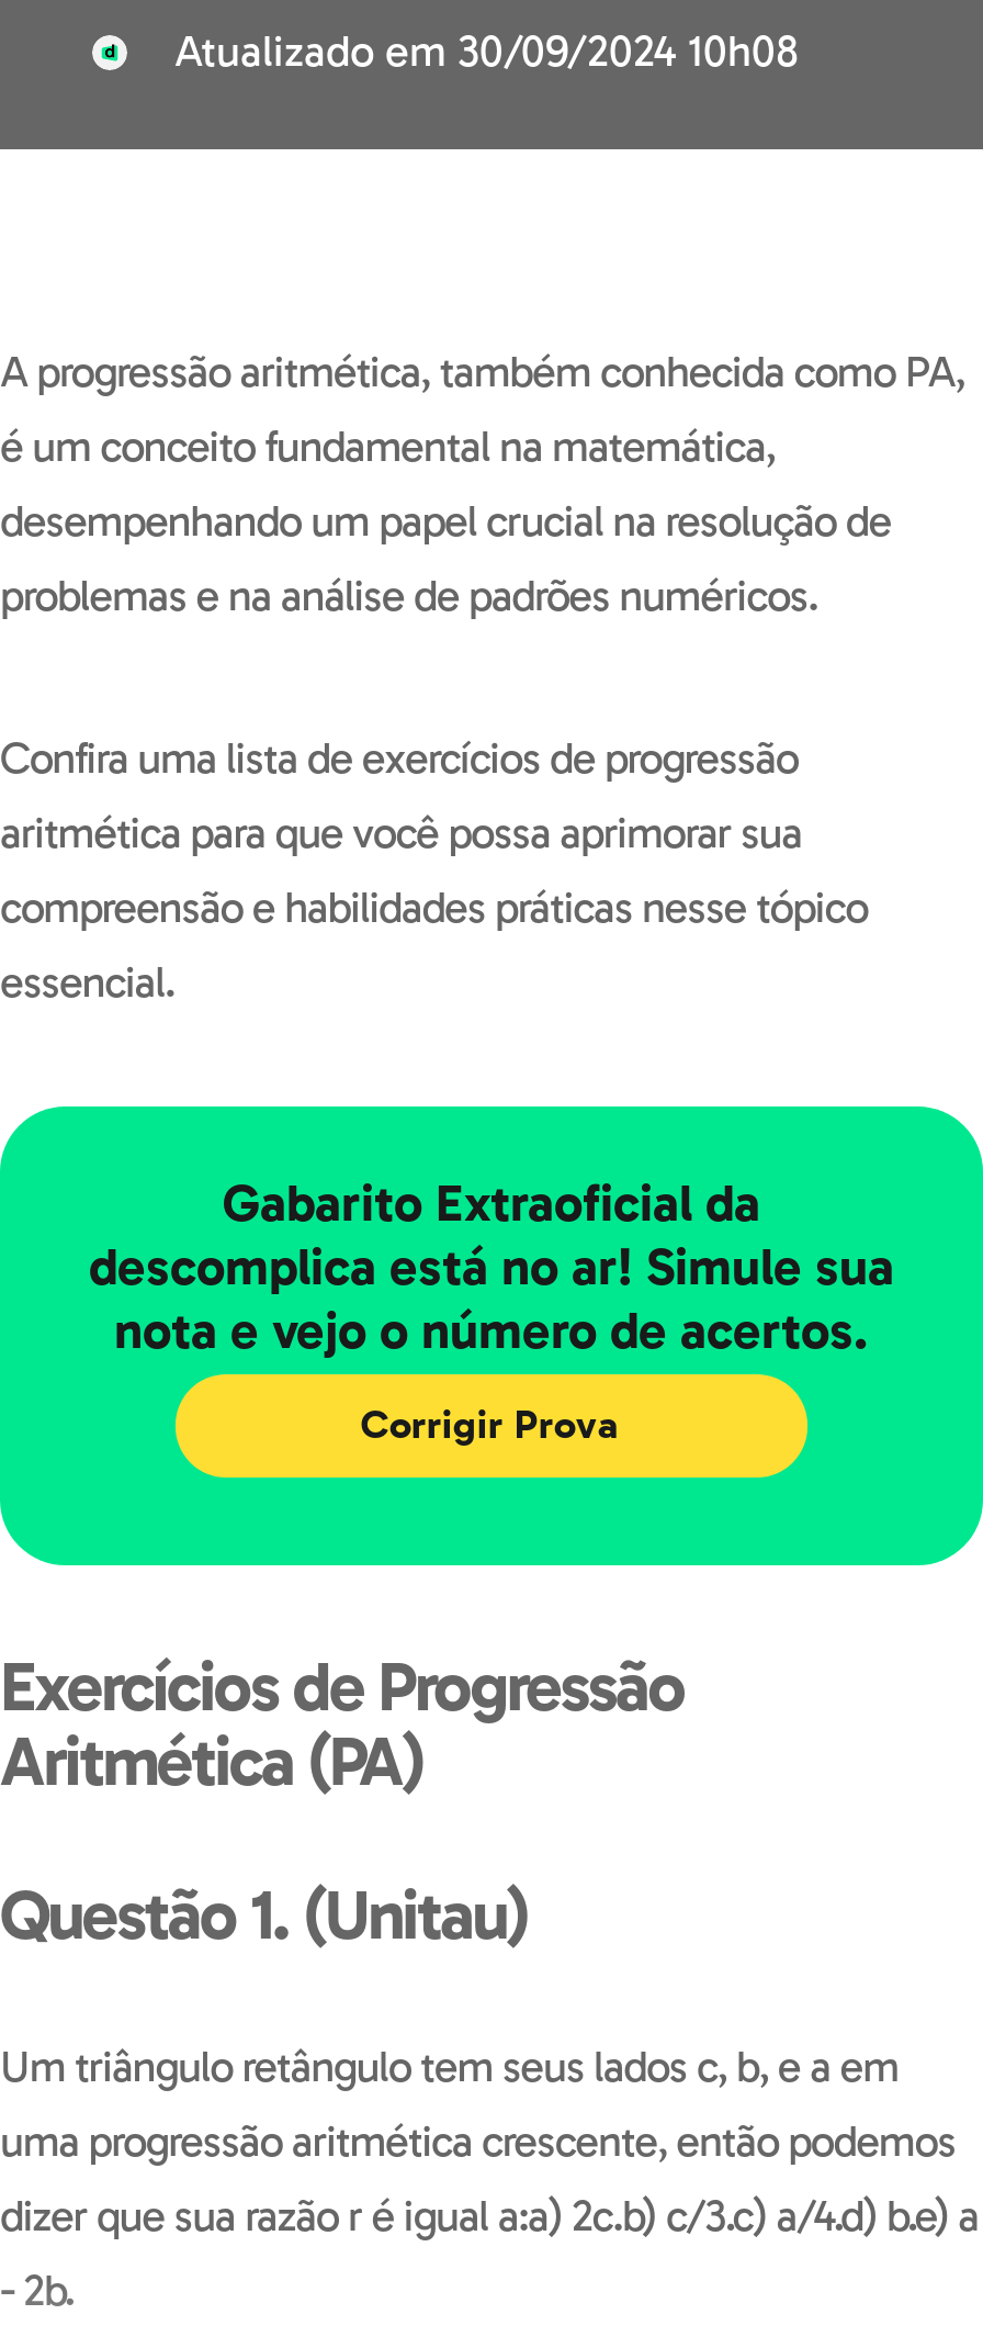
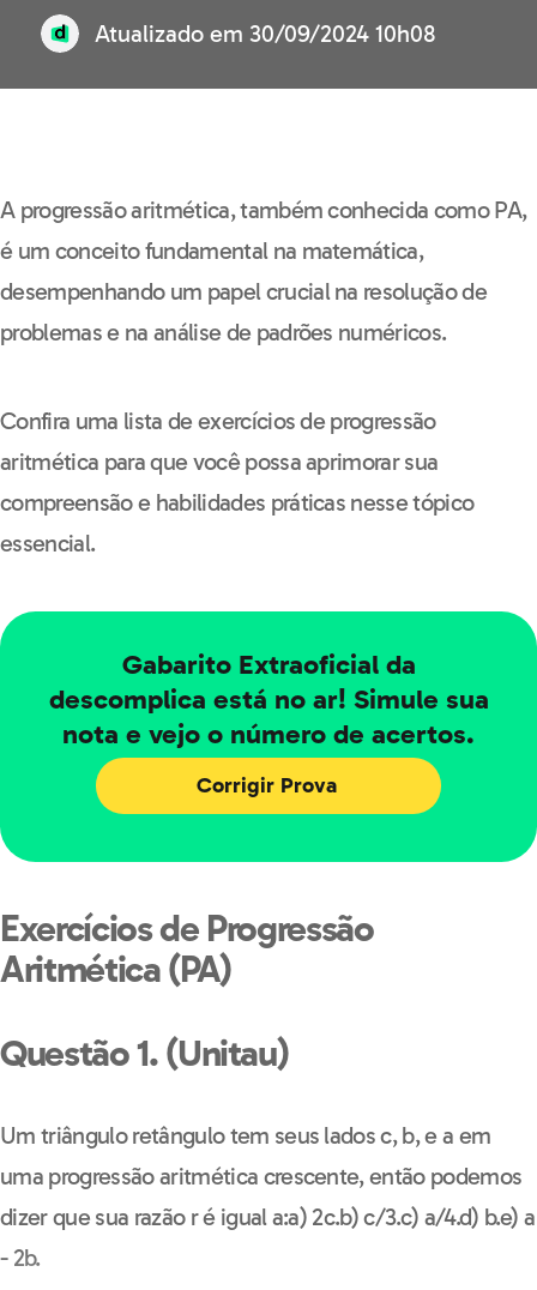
[75,16,145,87] [image] -> [40,13,80,54] [image]

